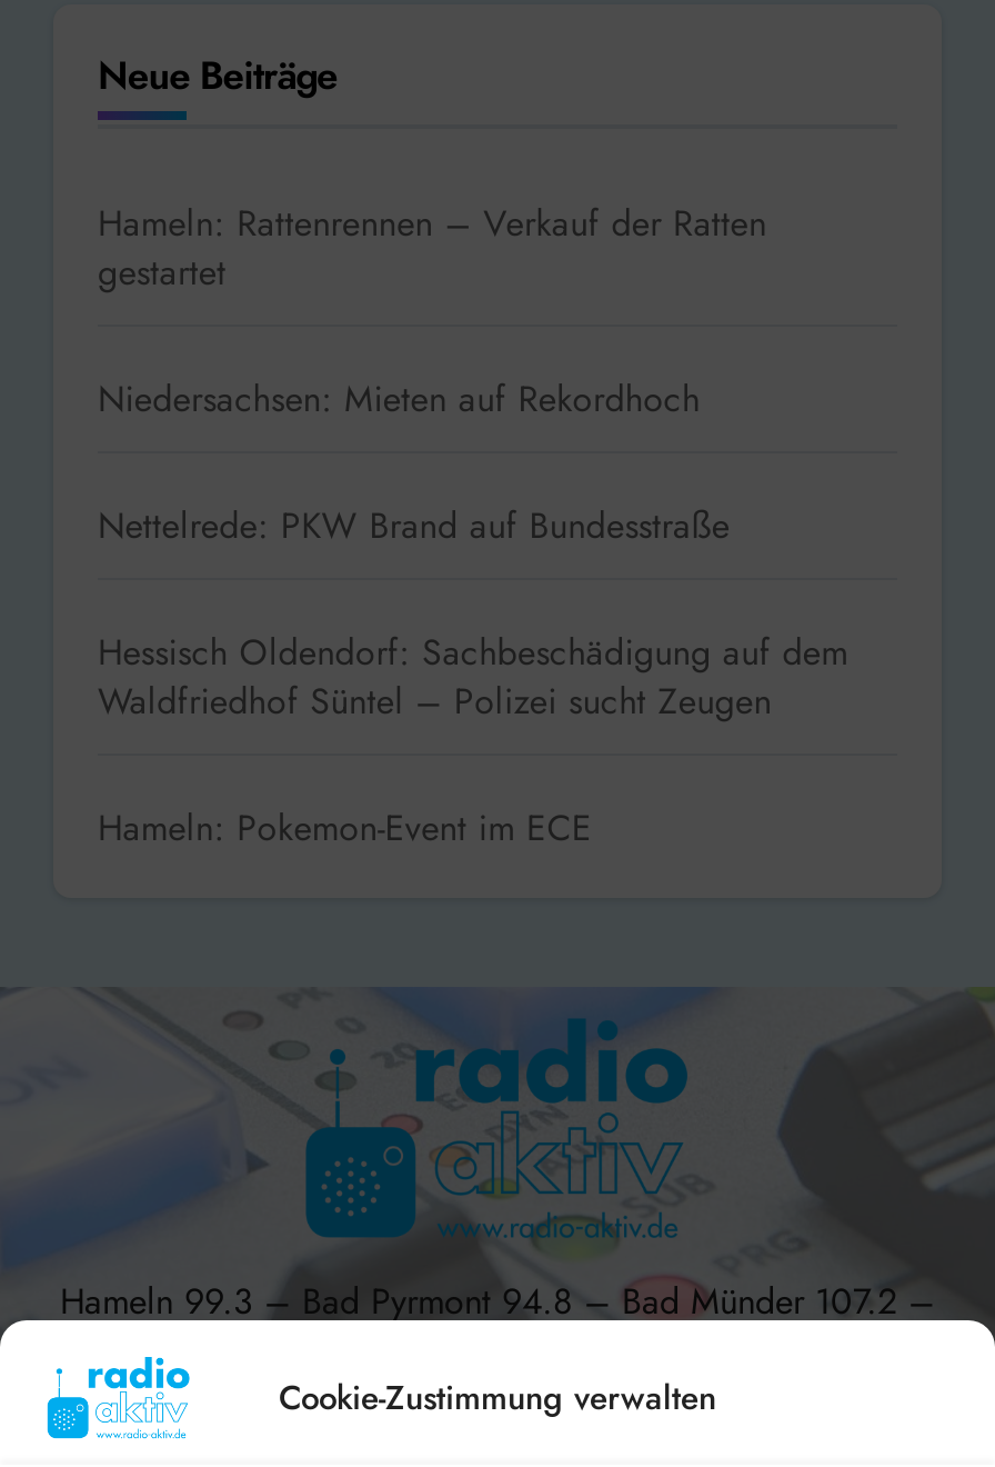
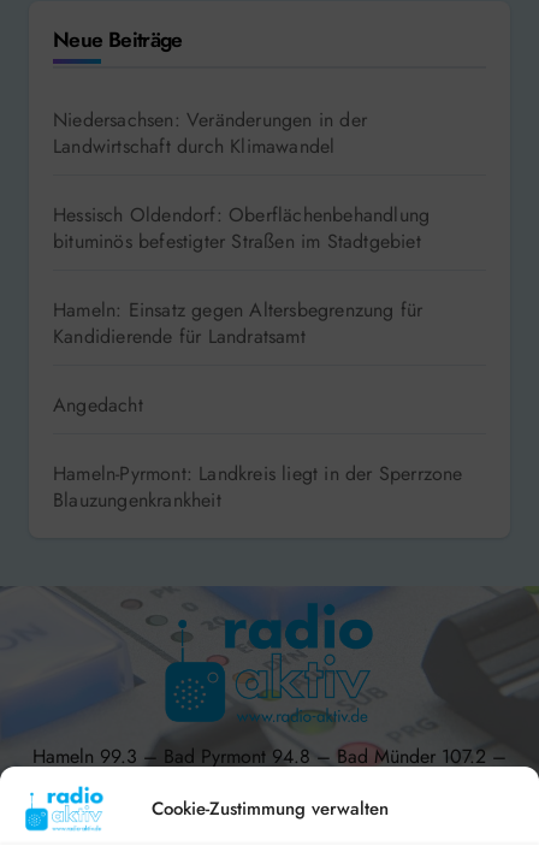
[98,199,767,299] Hameln: Rattenrennen – Verkauf der Ratten | gestartet -> [53,106,367,161] Niedersachsen: Veränderungen in der | Landwirtschaft durch Klimawandel
[98,374,700,425] Niedersachsen: Mieten auf Rekordhoch -> [53,201,430,256] Hessisch Oldendorf: Oberflächenbehandlung | bituminös befestigter Straßen im Stadtgebiet
[98,501,730,552] Nettelrede: PKW Brand auf Bundesstraße -> [53,297,423,351] Hameln: Einsatz gegen Altersbegrenzung für | Kandidierende für Landratsamt
[98,628,848,728] Hessisch Oldendorf: Sachbeschädigung auf dem | Waldfriedhof Süntel – Polizei sucht Zeugen -> [53,392,143,419] Angedacht
[98,803,592,854] Hameln: Pokemon-Event im ECE -> [53,460,463,514] Hameln-Pyrmont: Landkreis liegt in der Sperrzone | Blauzungenkrankheit

